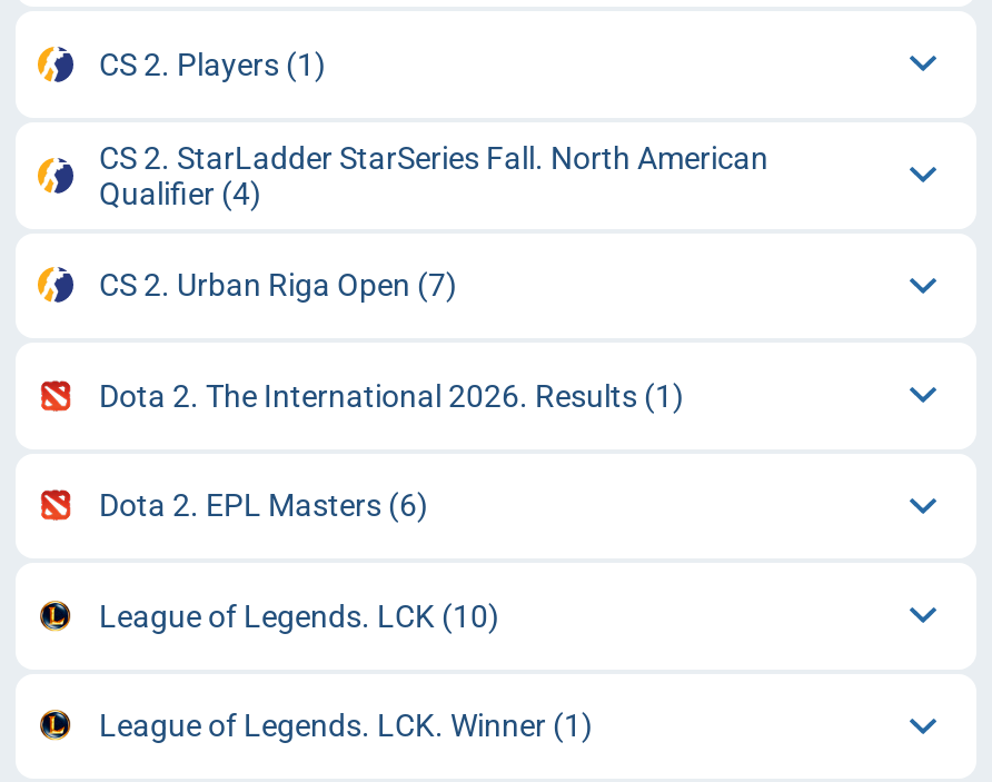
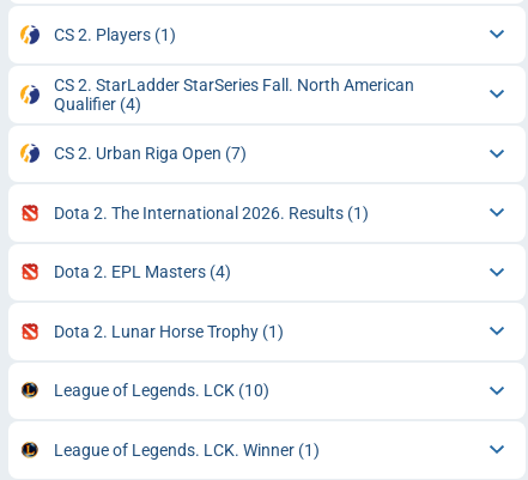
[99,488,428,523] Dota 2. EPL Masters (6) -> [53,262,283,341] Dota 2. EPL Masters (4) | Dota 2. Lunar Horse Trophy (1)

